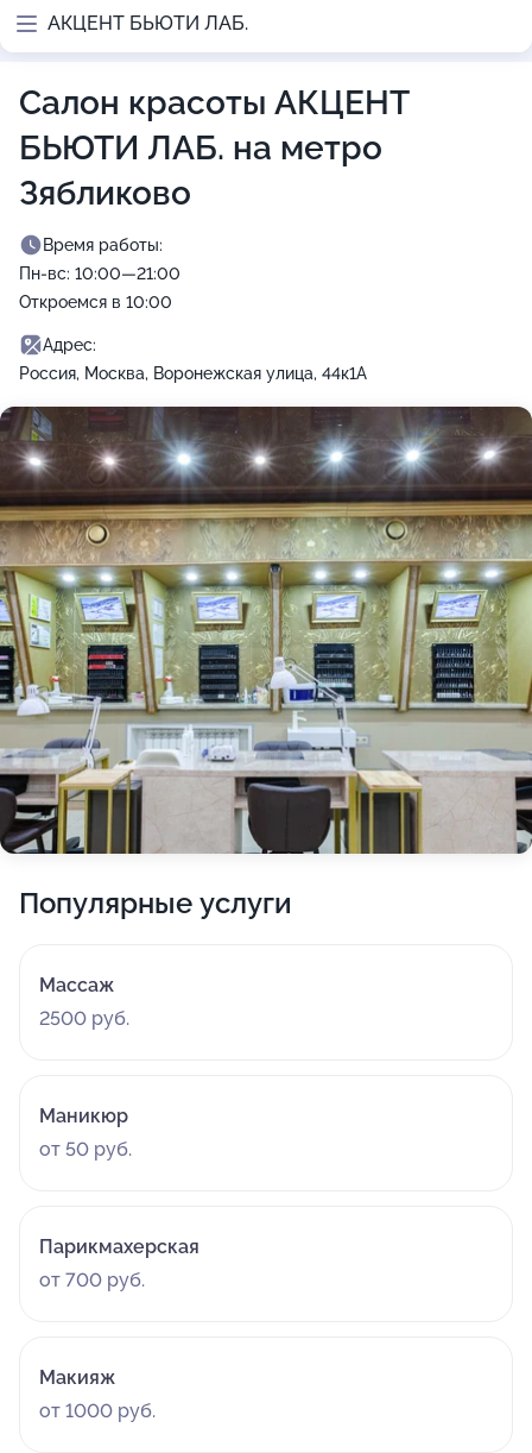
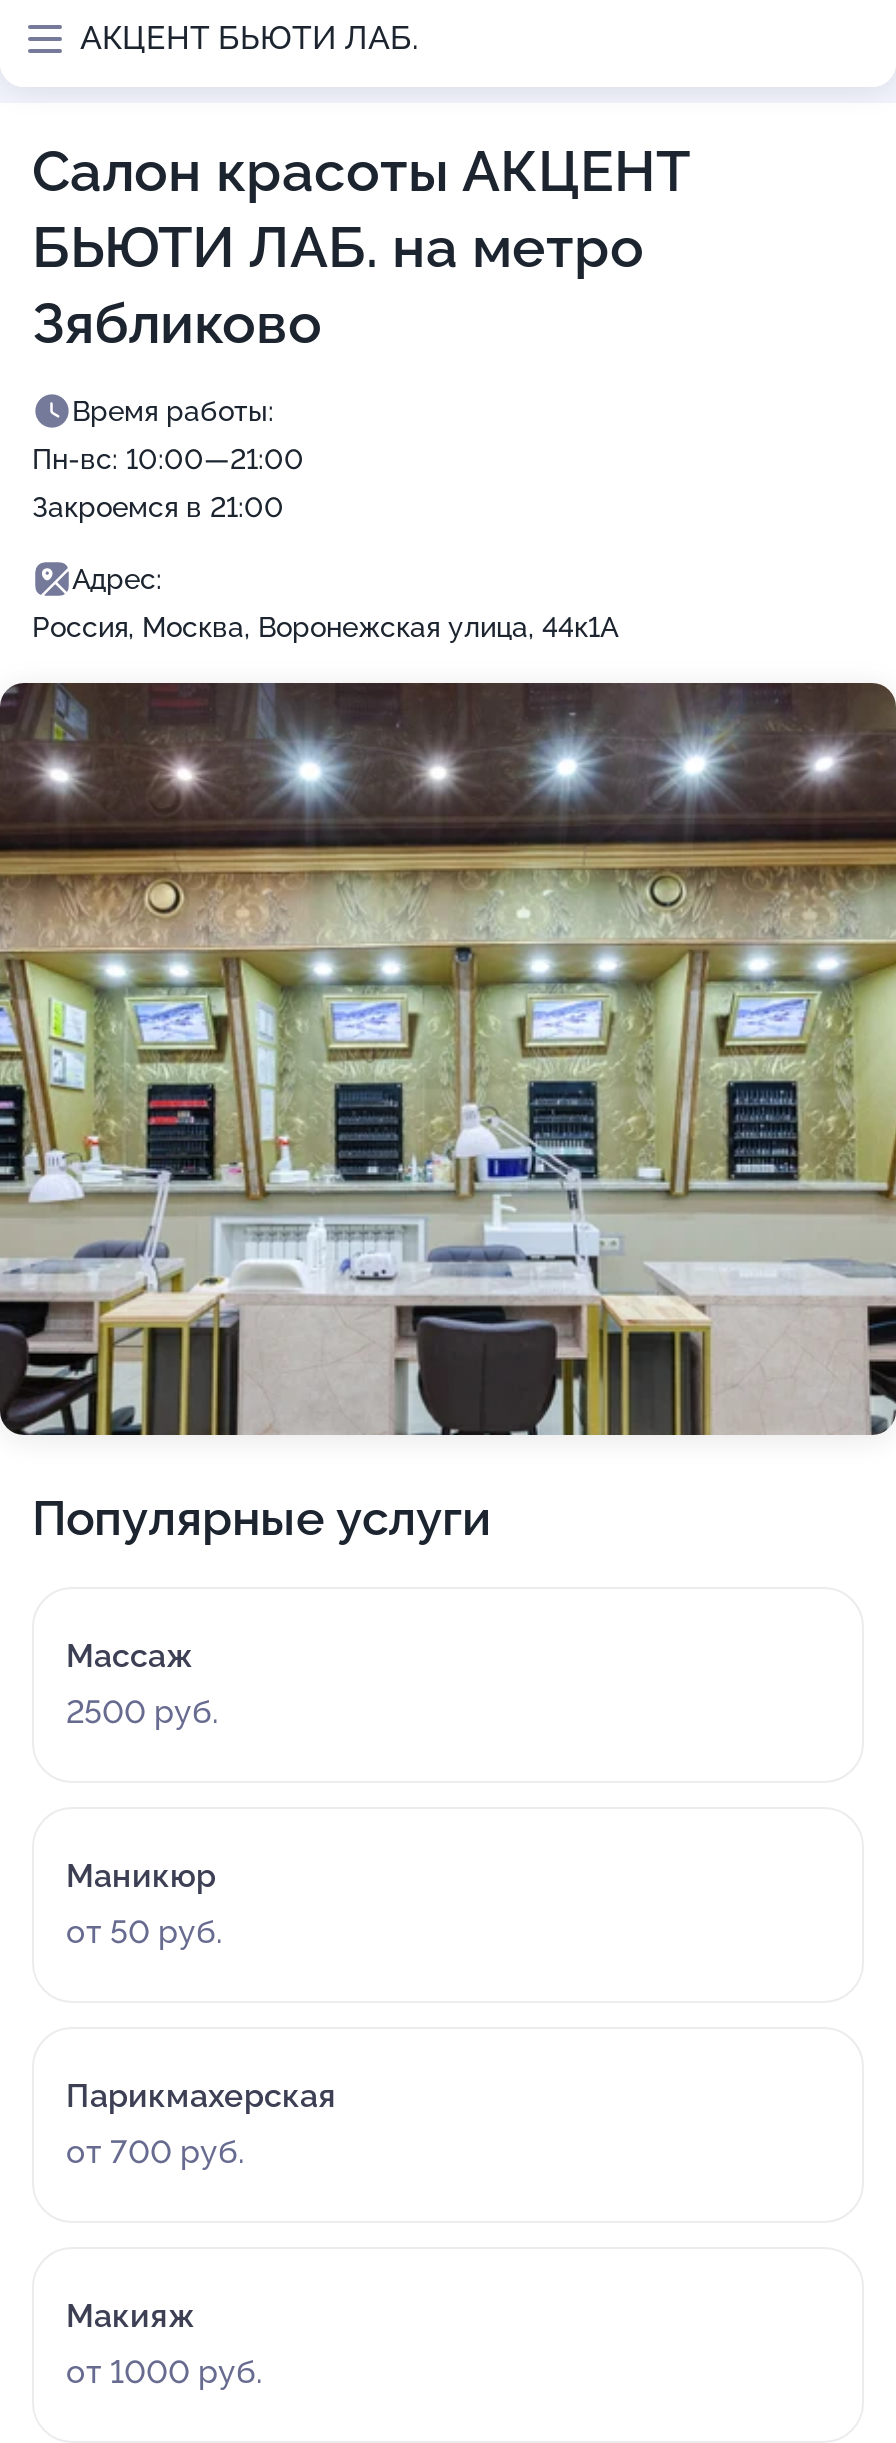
[19,293,172,312] Откроемся в 10:00 -> [32,491,284,523] Закроемся в 21:00

